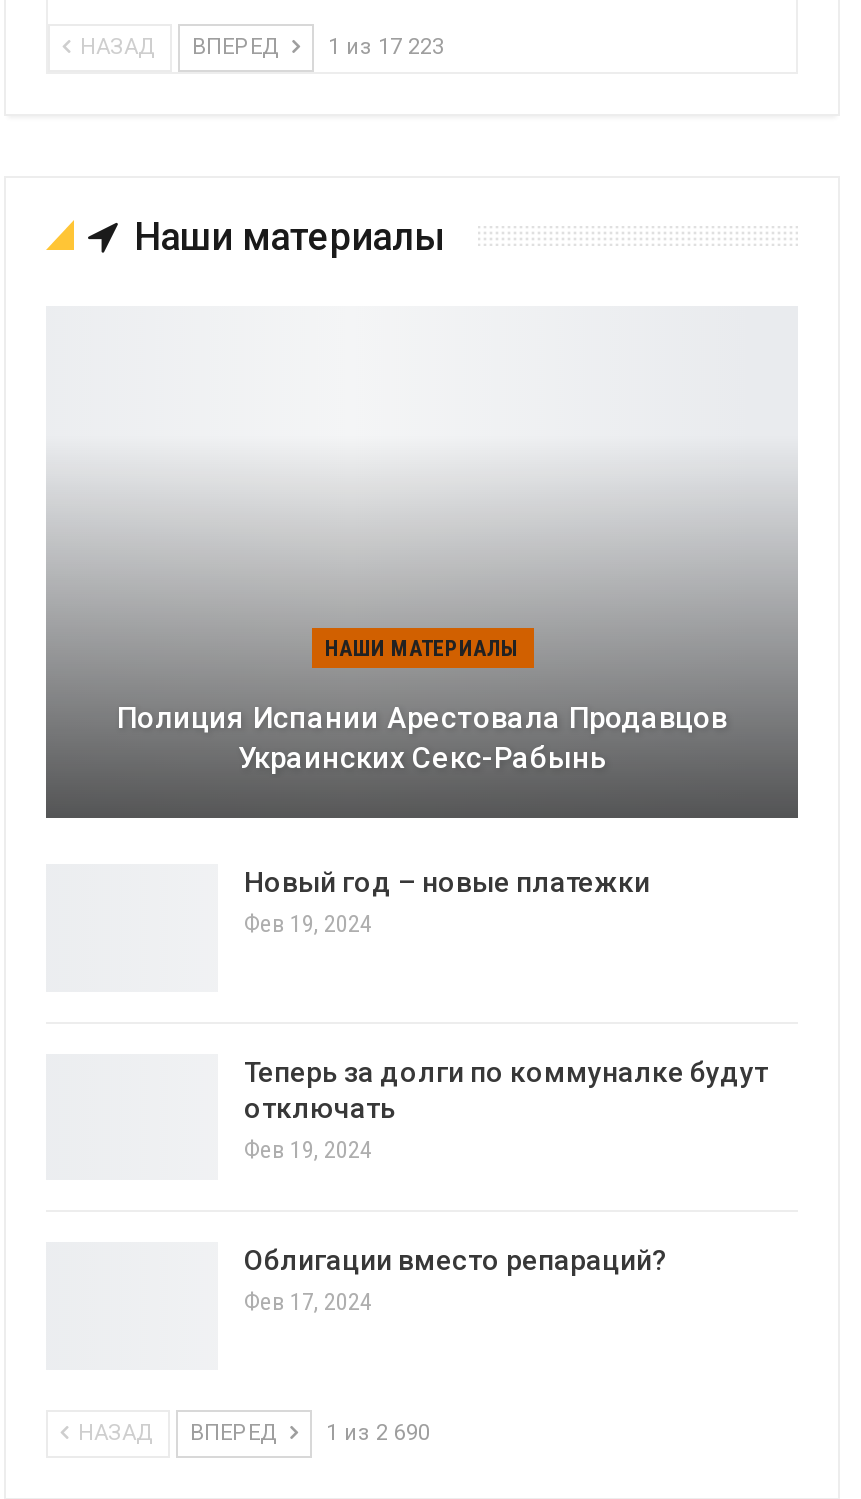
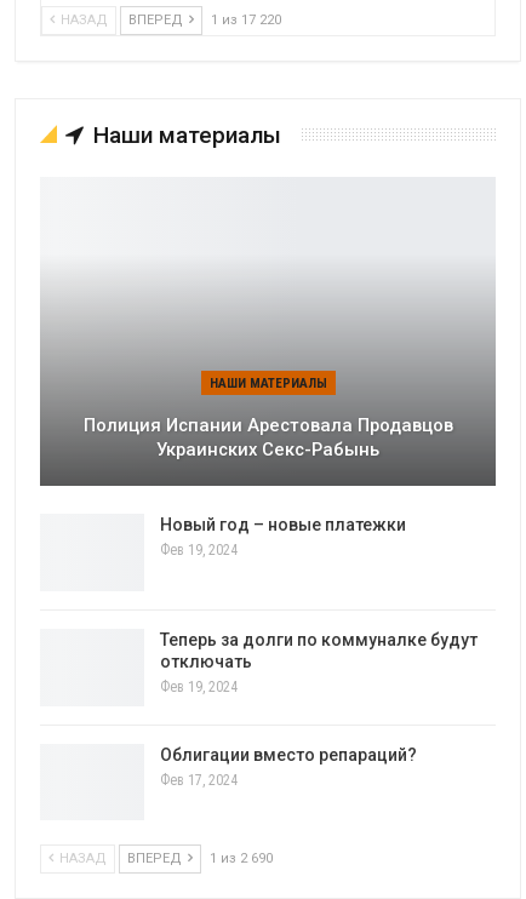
[74,34,444,60] НАЗАД ВПЕРЕД 1 из 17 223 -> [57,12,281,28] НАЗАД ВПЕРЕД 1 из 17 220

